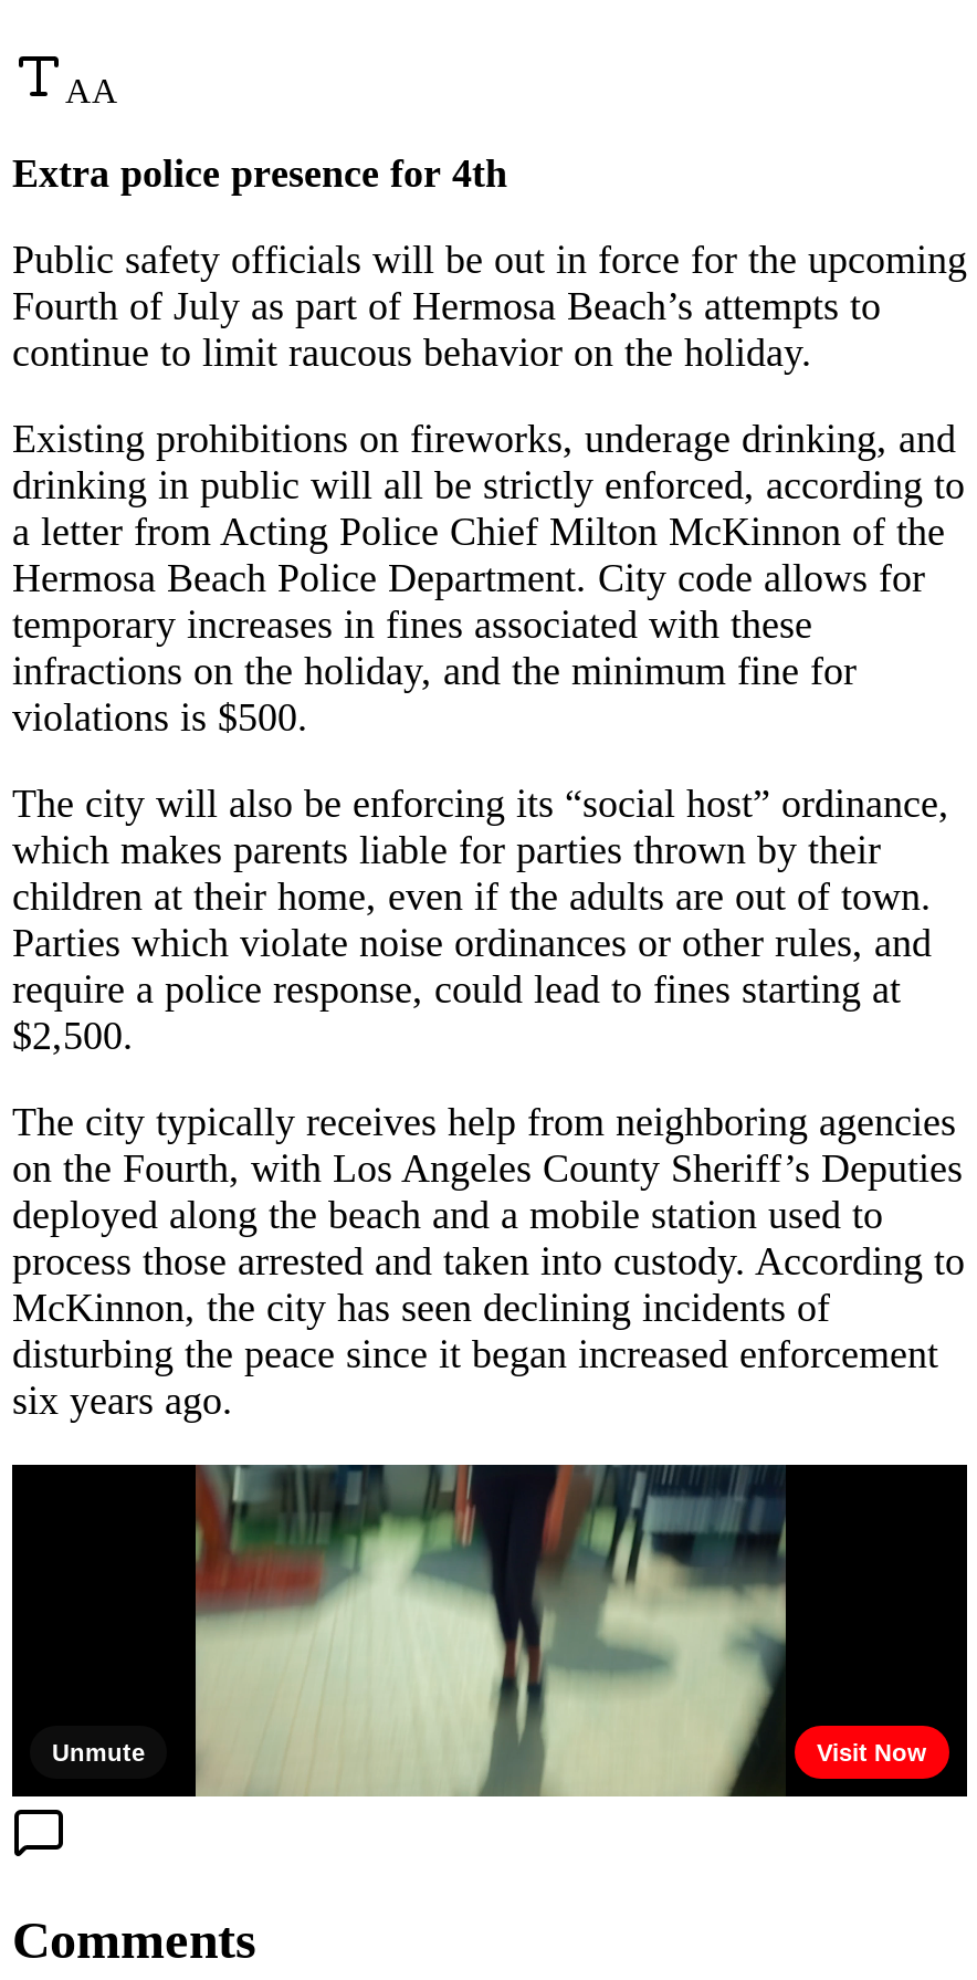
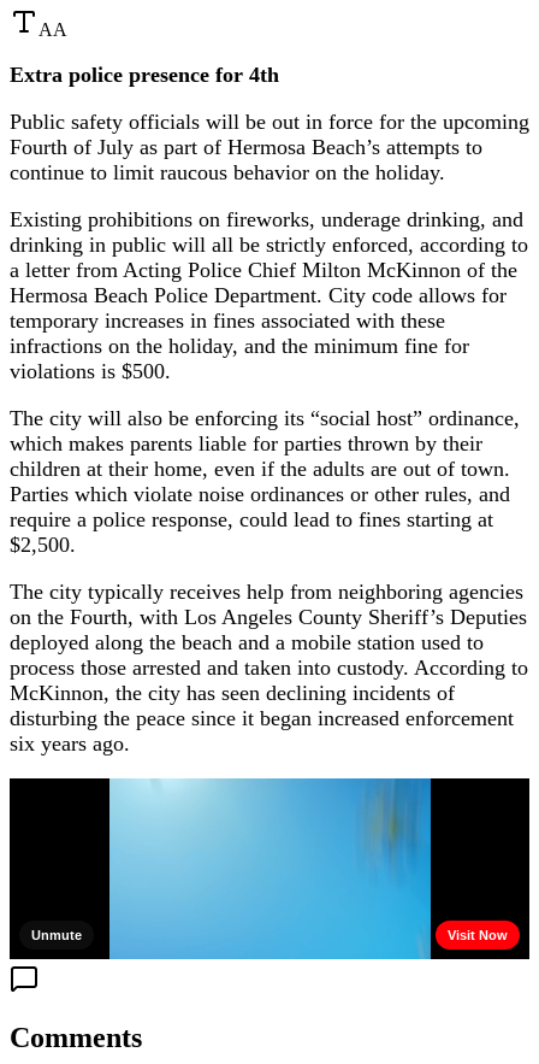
[193,1463,788,1799] [image] -> [108,777,432,960] [image]

